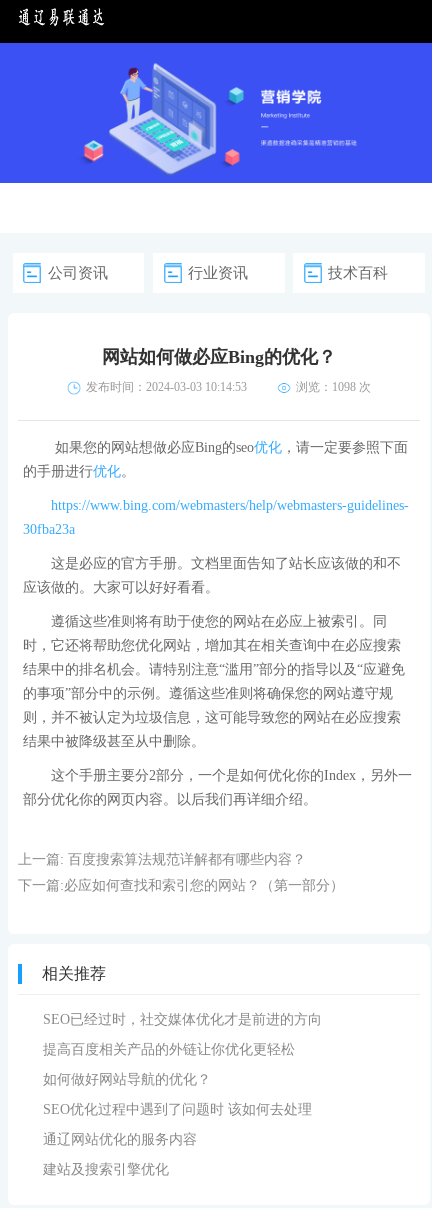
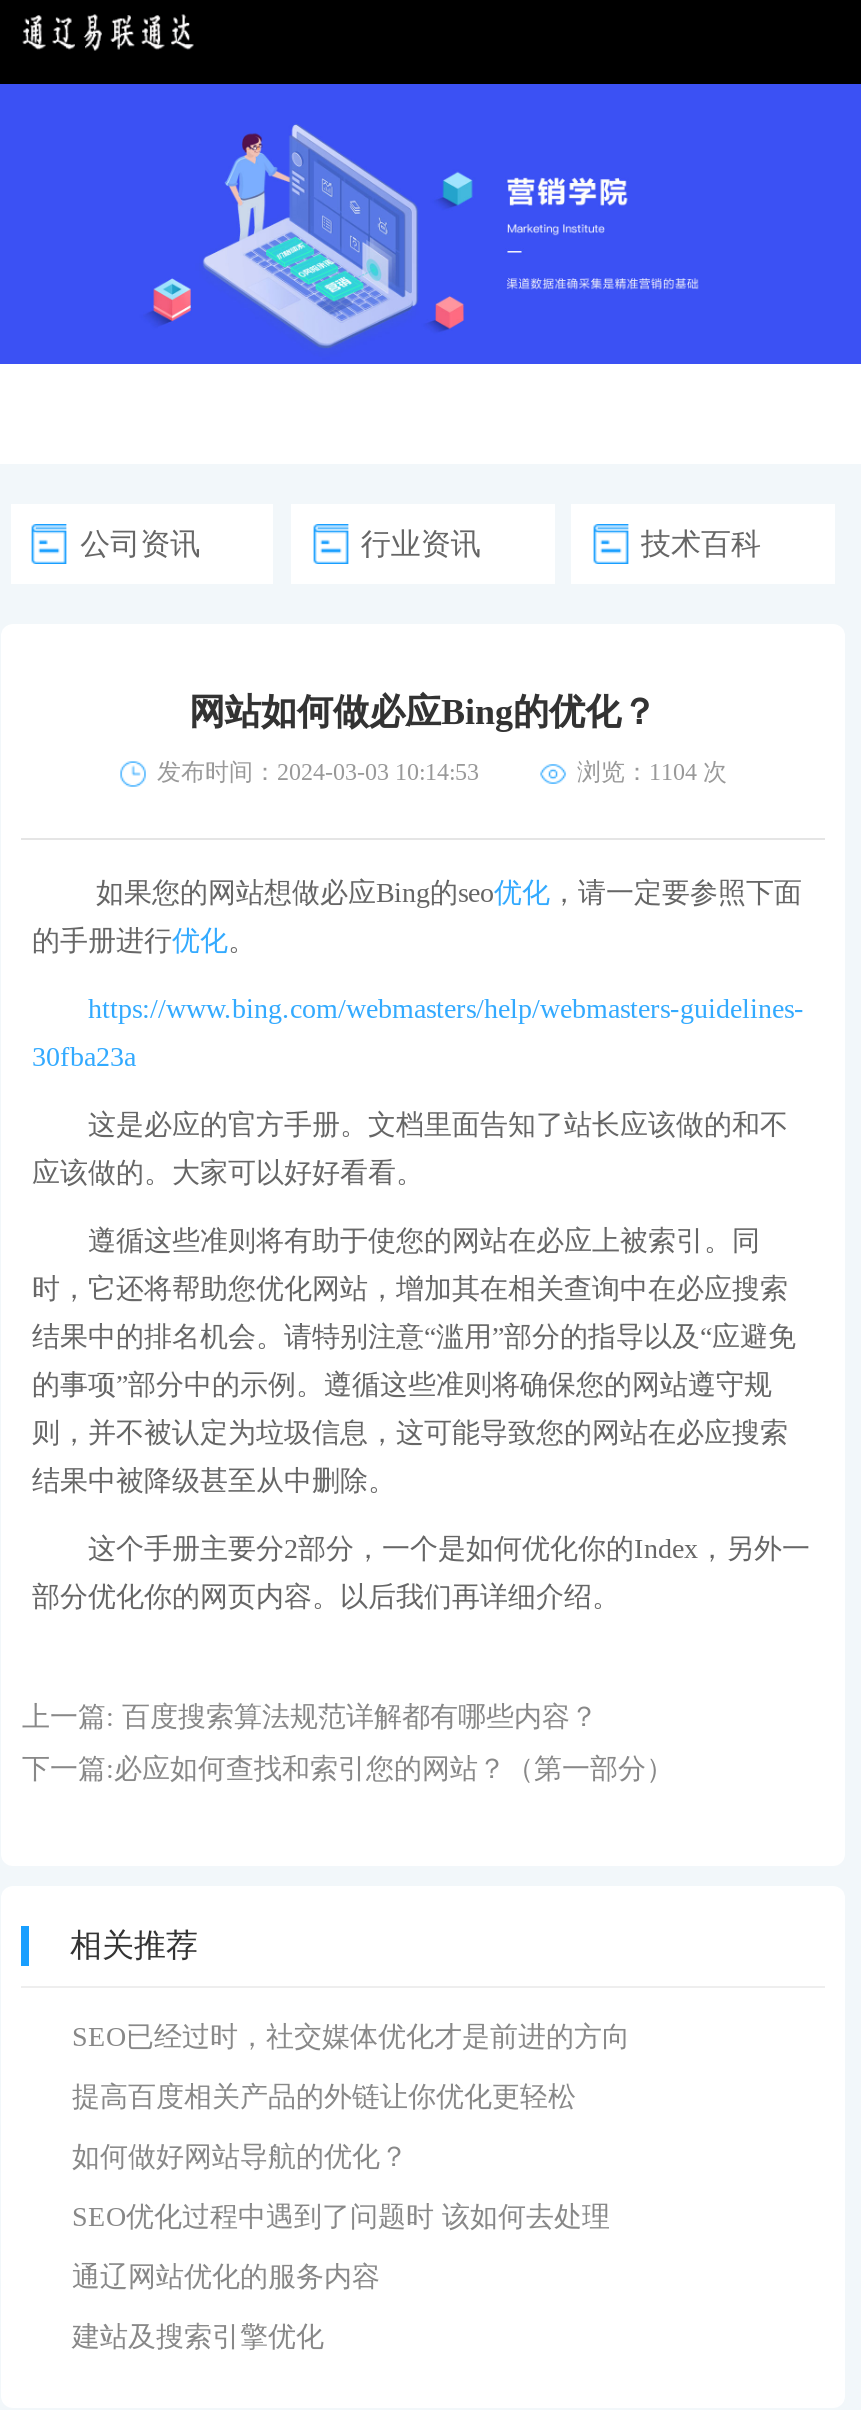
[296,380,371,394] 浏览：1098 次 -> [577,758,727,786] 浏览：1104 次

